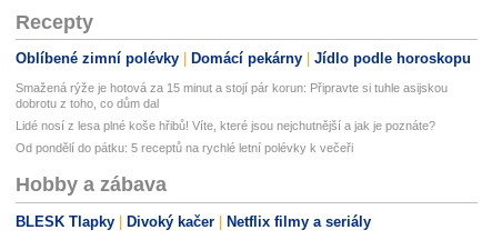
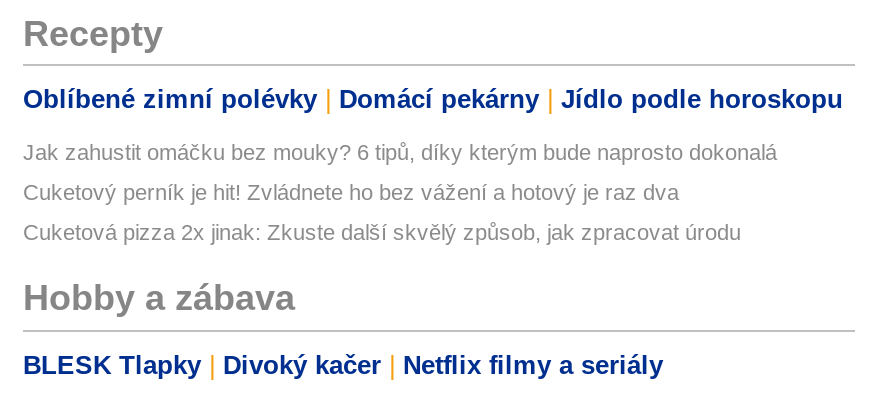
[16,82,448,110] Smažená rýže je hotová za 15 minut a stojí pár korun: Připravte si tuhle asijskou | dobrotu z toho, co dům dal -> [23,141,777,165] Jak zahustit omáčku bez mouky? 6 tipů, díky kterým bude naprosto dokonalá
[16,119,435,133] Lidé nosí z lesa plné koše hřibů! Víte, které jsou nejchutnější a jak je poznáte? -> [23,181,679,205] Cuketový perník je hit! Zvládnete ho bez vážení a hotový je raz dva
[16,142,353,155] Od pondělí do pátku: 5 receptů na rychlé letní polévky k večeři -> [23,221,741,245] Cuketová pizza 2x jinak: Zkuste další skvělý způsob, jak zpracovat úrodu

